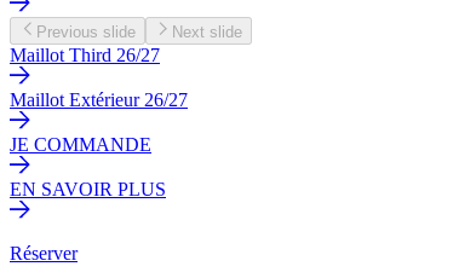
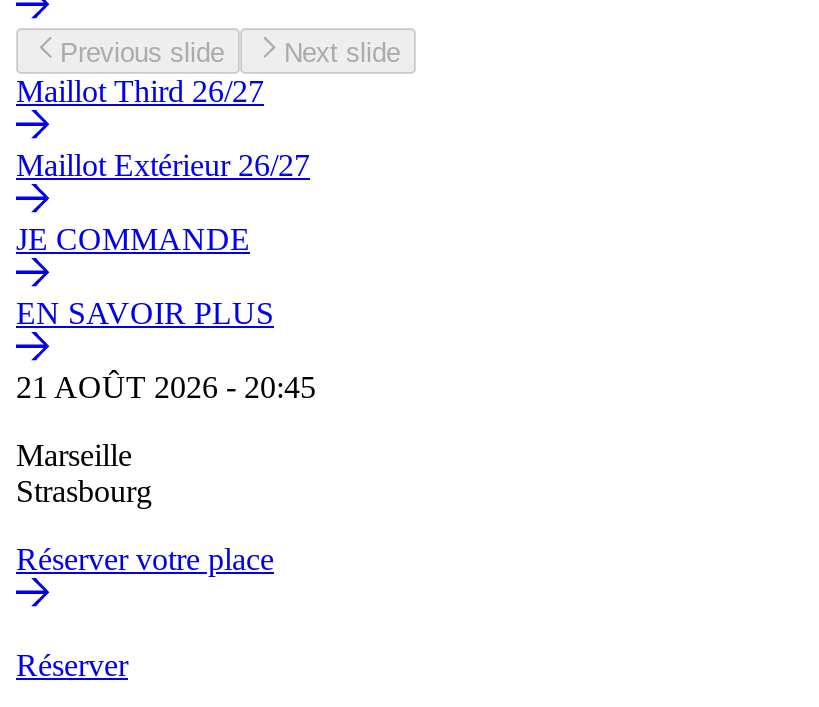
none -> [16,370,316,576] 21 AOÛT 2026 - 20:45 | Marseille | Strasbourg | Réserver votre place

